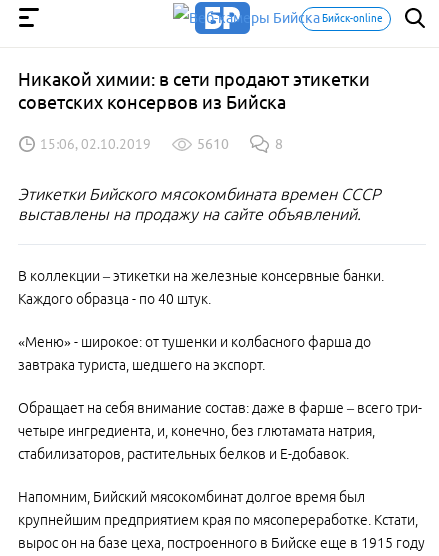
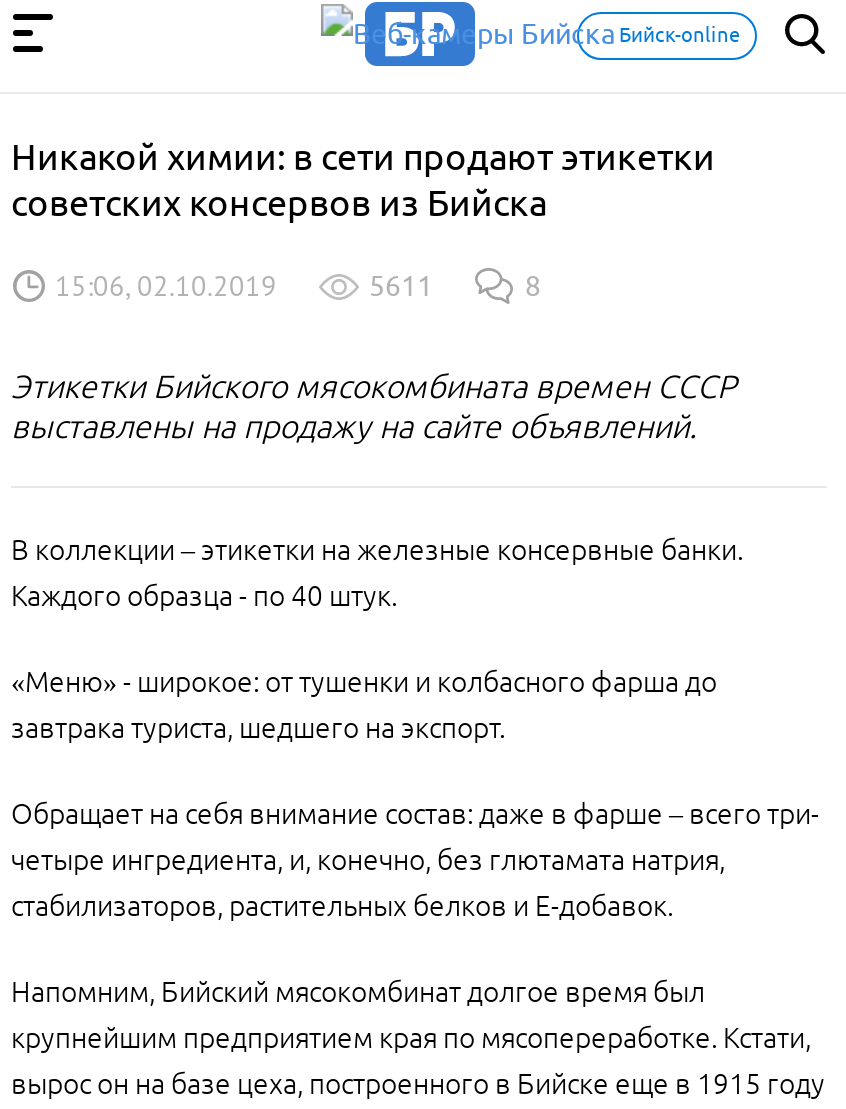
[197,136,229,152] 5610 -> [369,270,433,302] 5611

